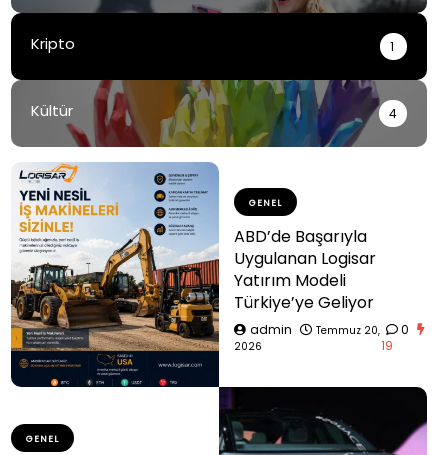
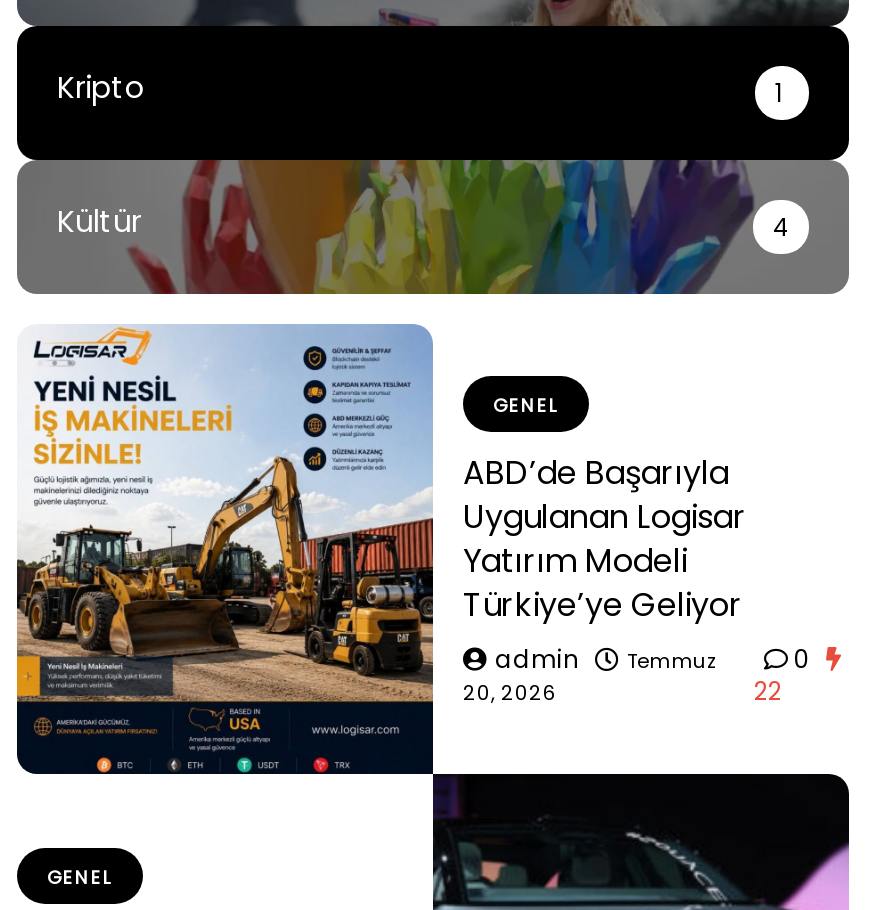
[381,337,393,354] 19 -> [754,673,782,707] 22

